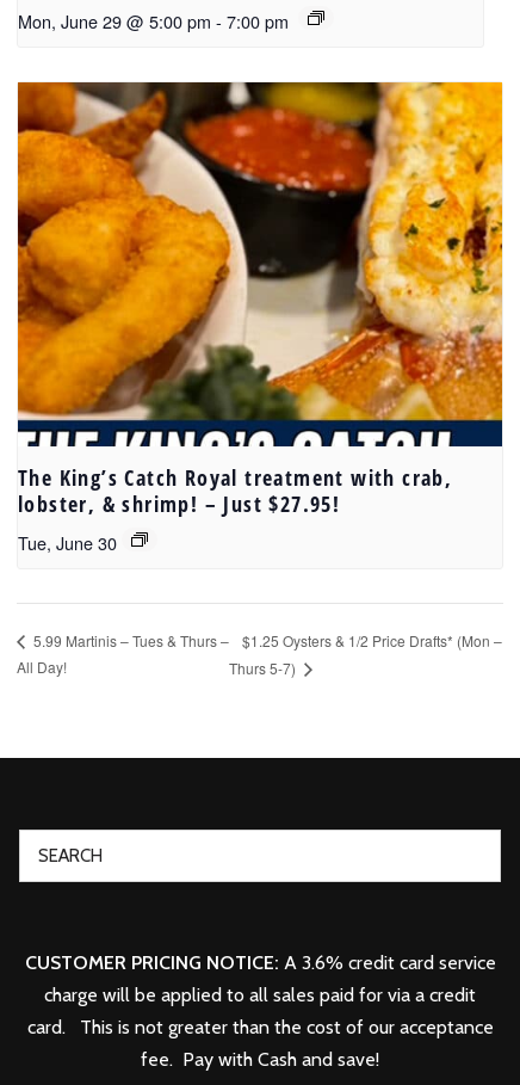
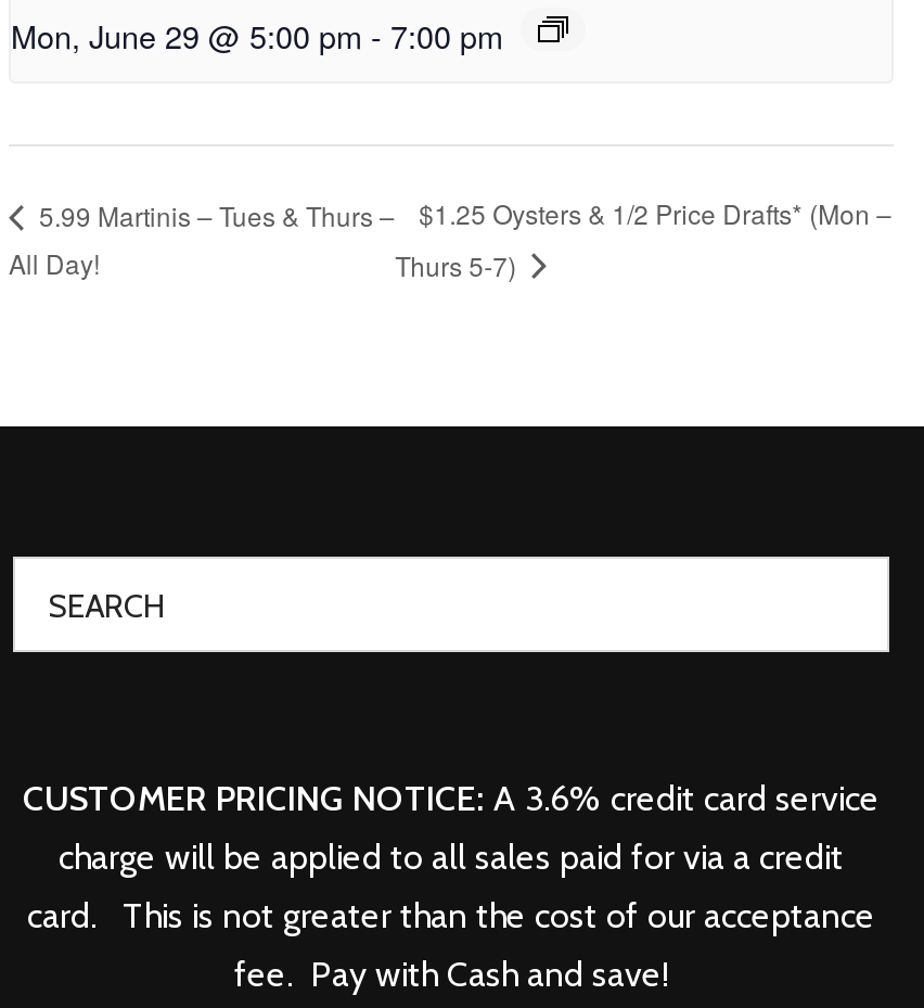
[17,81,503,555] [image] | The King’s Catch Royal treatment with crab, | lobster, & shrimp! – Just $27.95! | Tue, June 30 -> none

